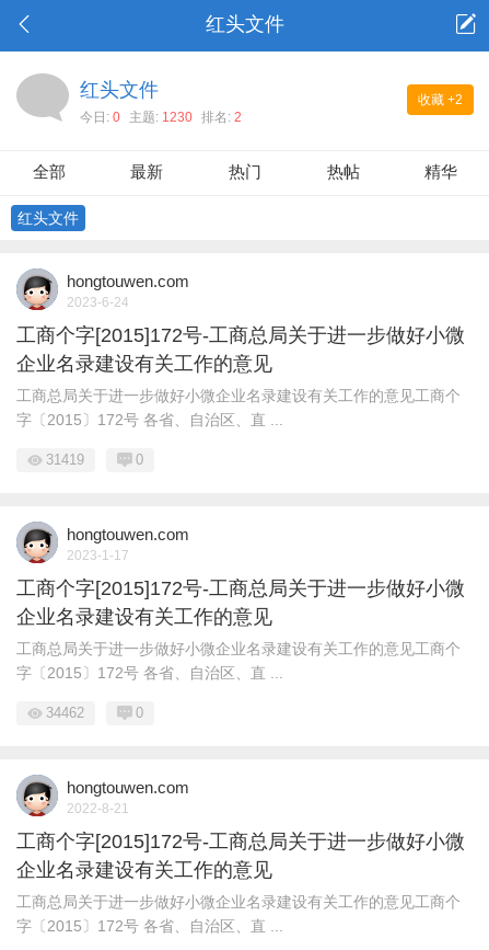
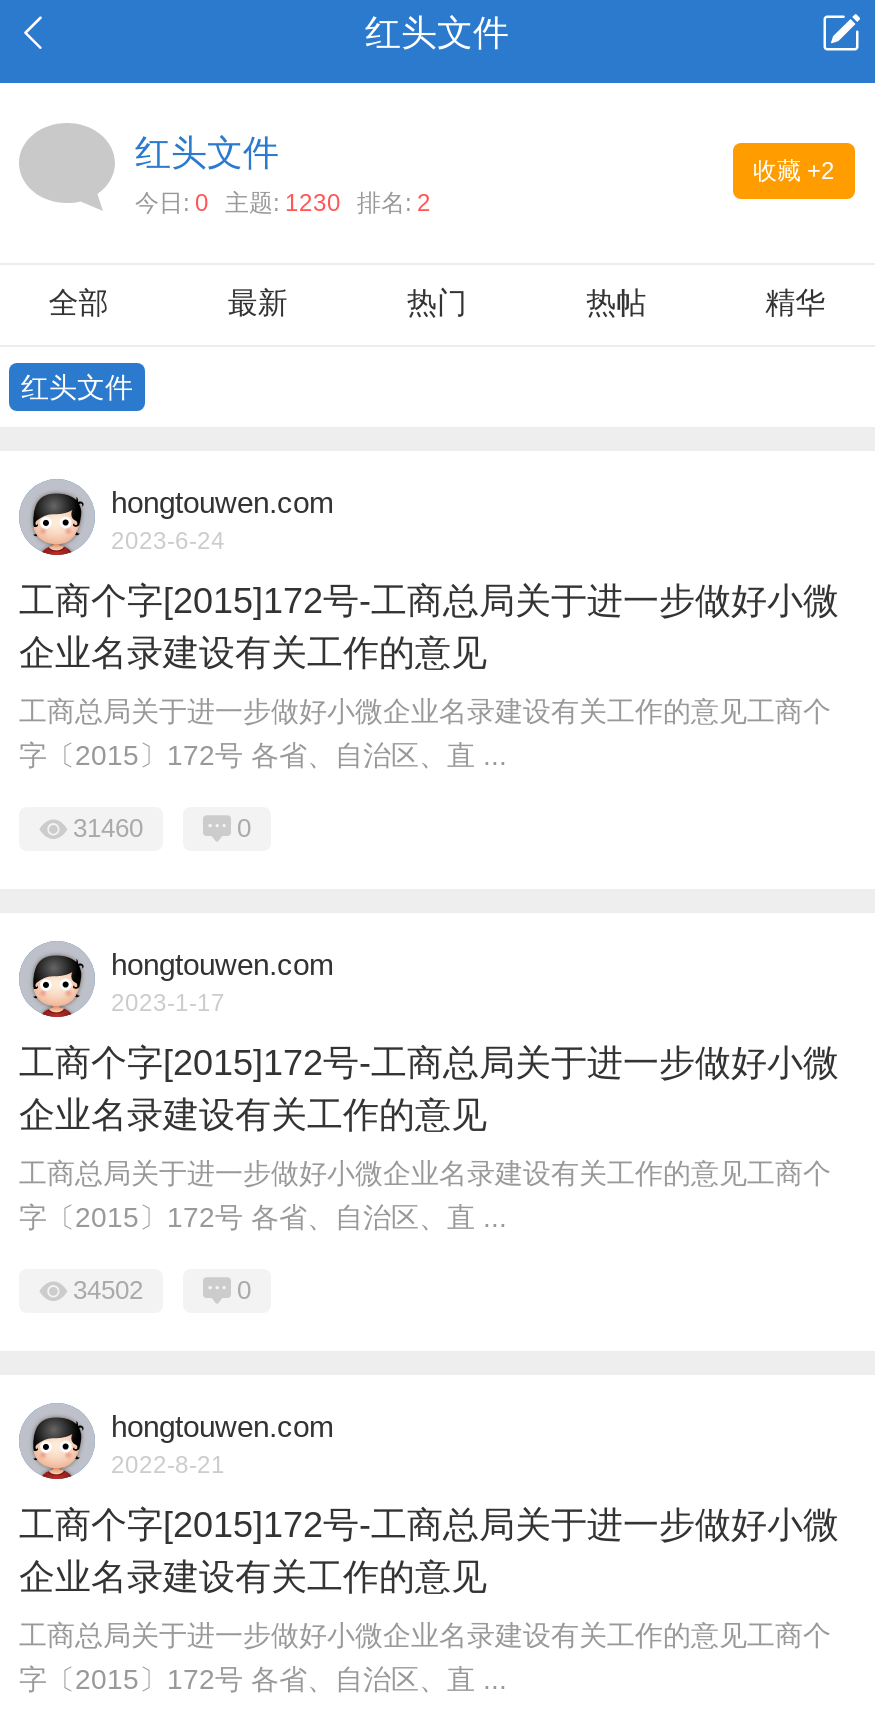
[46,451,84,468] 31419 -> [73,813,143,843] 31460
[46,705,84,721] 34462 -> [73,1275,143,1305] 34502

